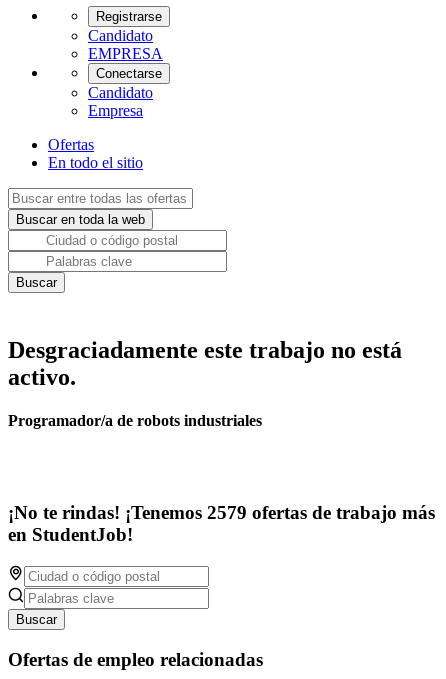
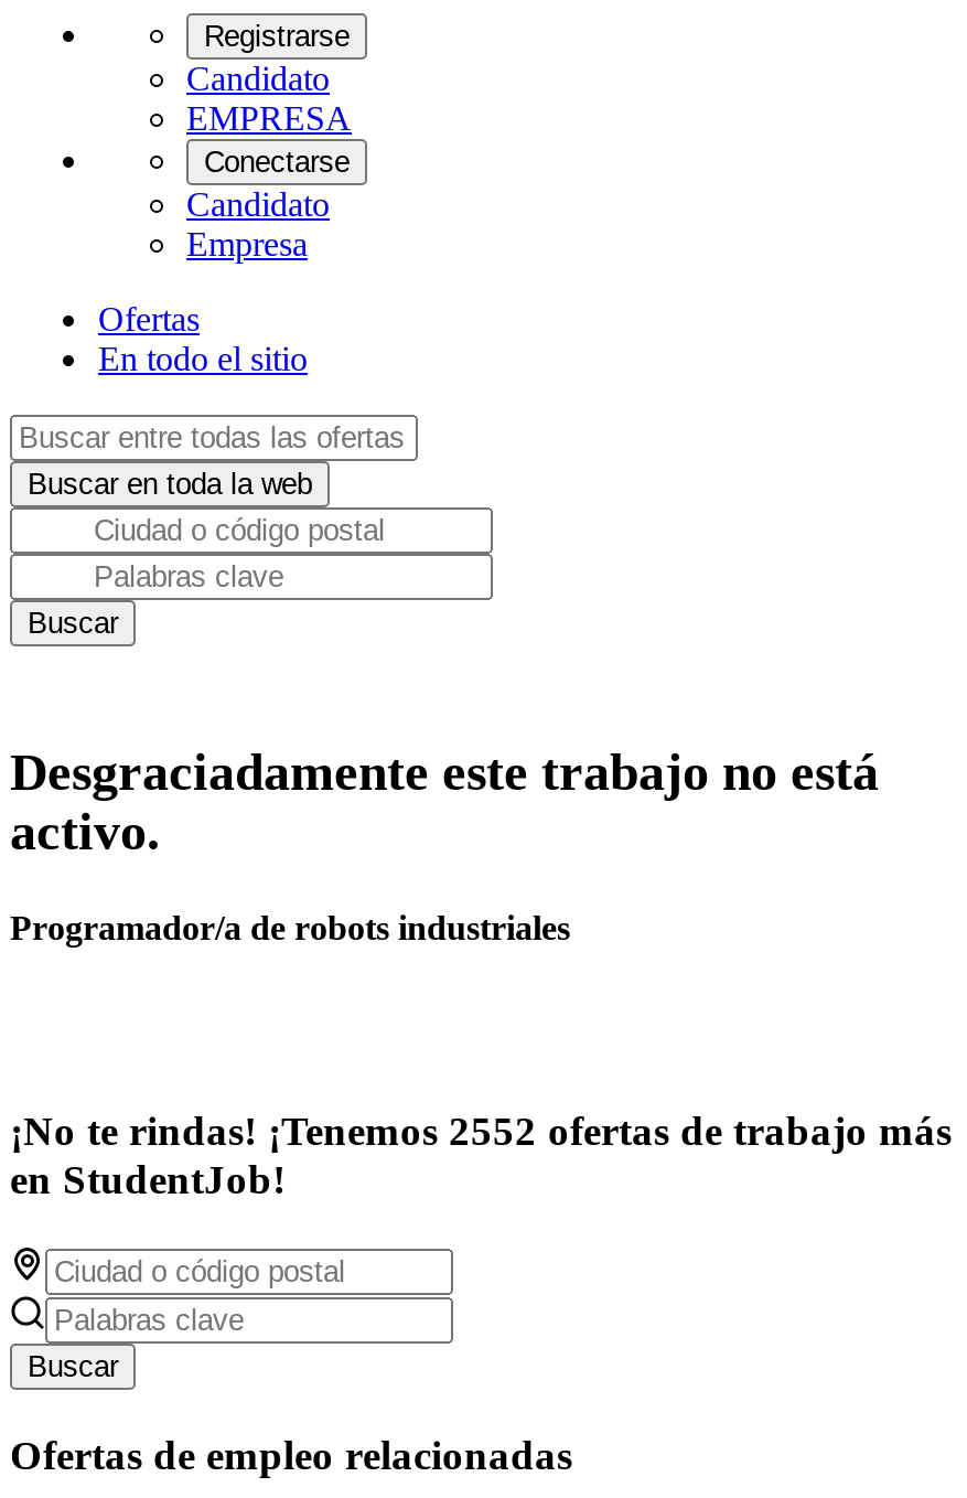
[8,502,435,523] ¡No te rindas! ¡Tenemos 2579 ofertas de trabajo más -> [10,1108,952,1154] ¡No te rindas! ¡Tenemos 2552 ofertas de trabajo más

